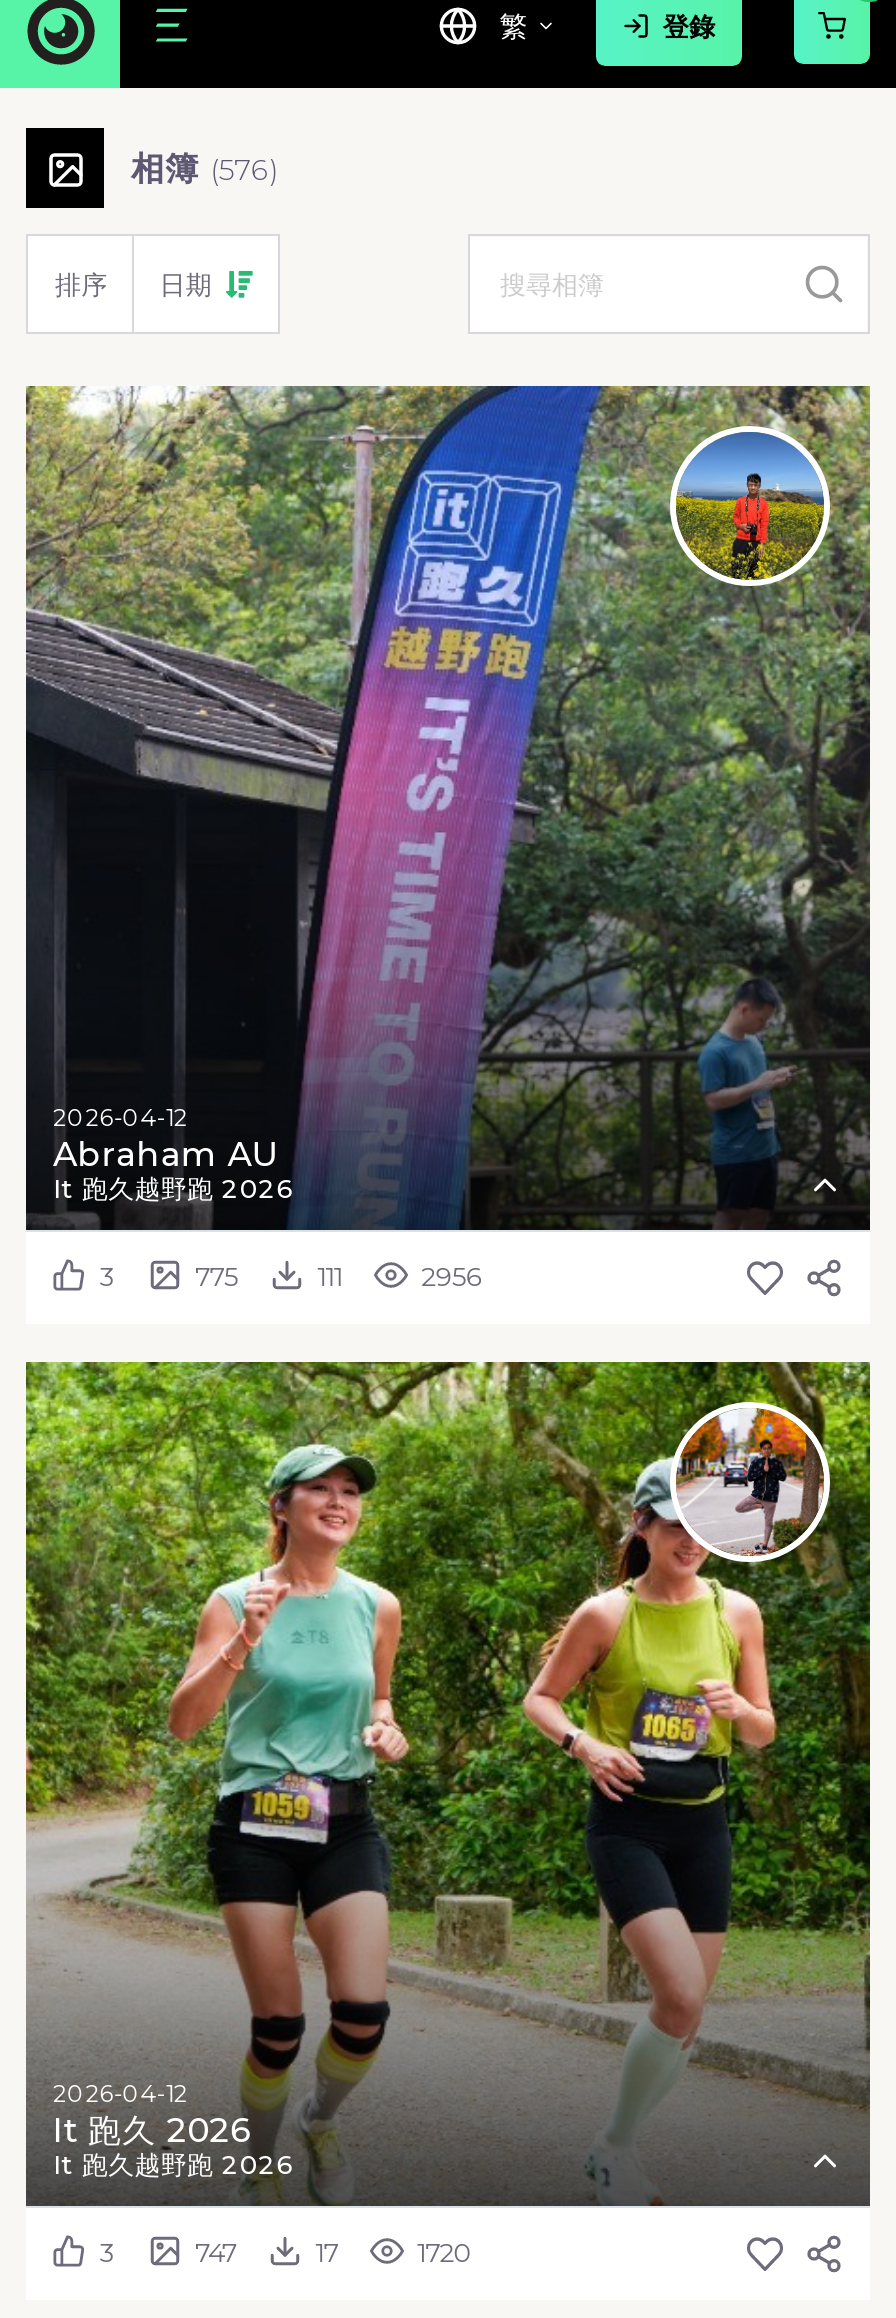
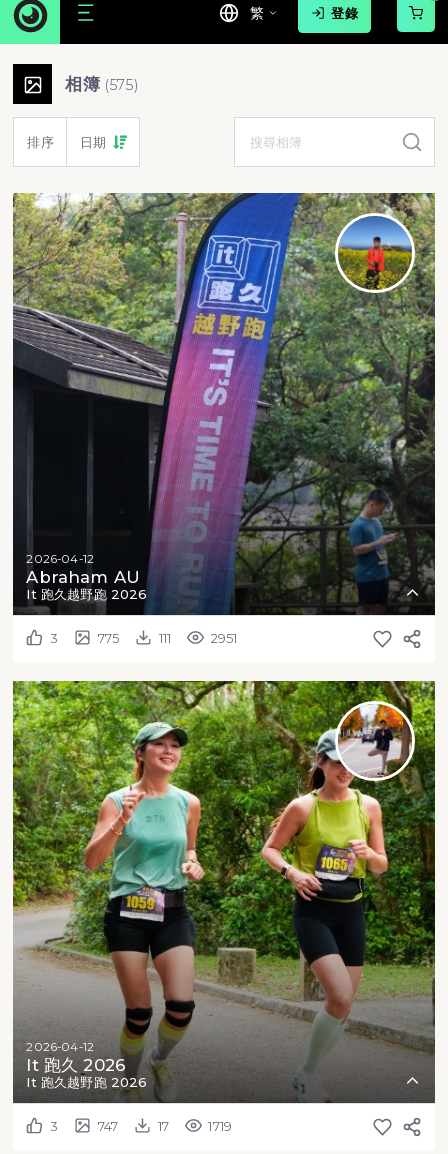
[131,148,278,188] 相簿(576) -> [65,74,138,94] 相簿(575)
[421,1259,482,1291] 2956 -> [211,630,237,646] 2951
[417,2235,472,2267] 1720 -> [208,1117,232,1133] 1719

